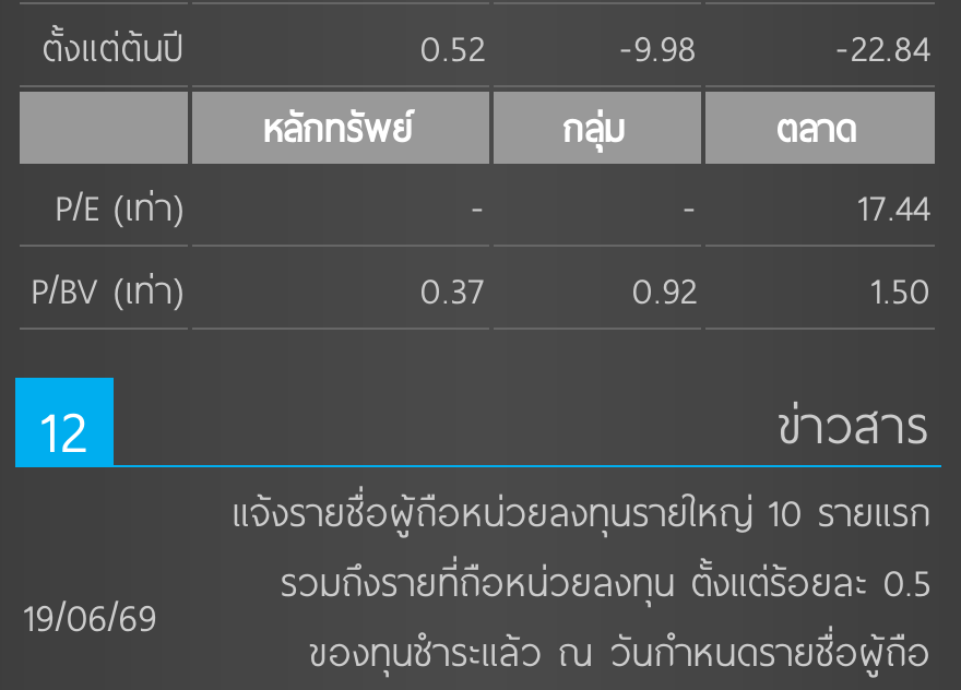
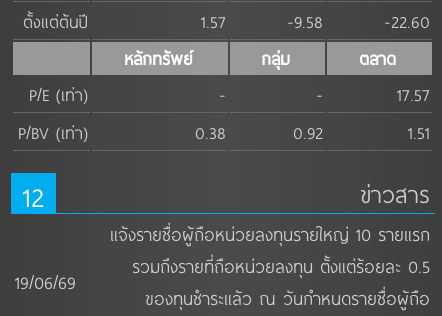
[420,21,485,75] 0.52 -> [201,9,226,34] 1.57
[618,21,697,75] -9.98 -> [287,9,323,34] -9.58
[835,21,931,75] -22.84 -> [384,9,430,34] -22.60
[859,180,931,235] 17.44 -> [397,82,430,107] 17.57
[420,263,485,318] 0.37 -> [195,120,226,145] 0.38
[872,263,931,318] 1.50 -> [408,120,430,145] 1.51

